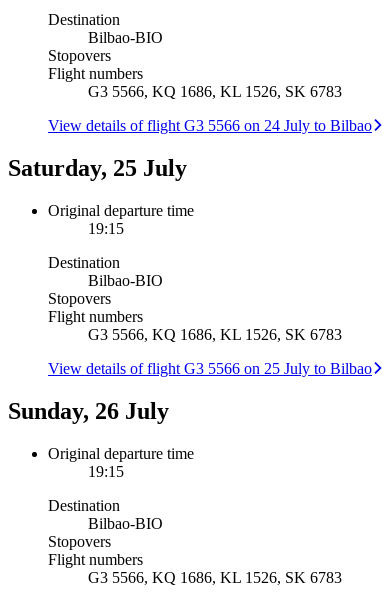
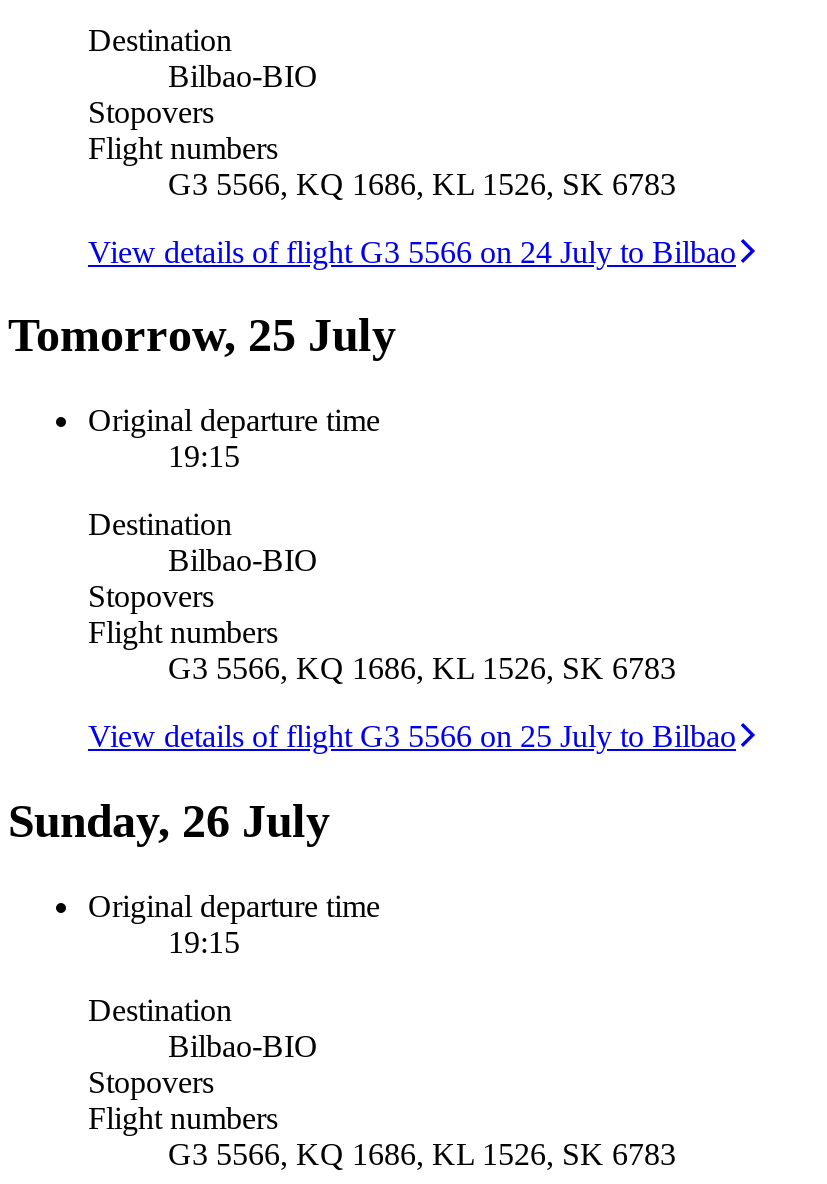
[8,155,187,181] Saturday, 25 July -> [8,310,396,362] Tomorrow, 25 July

